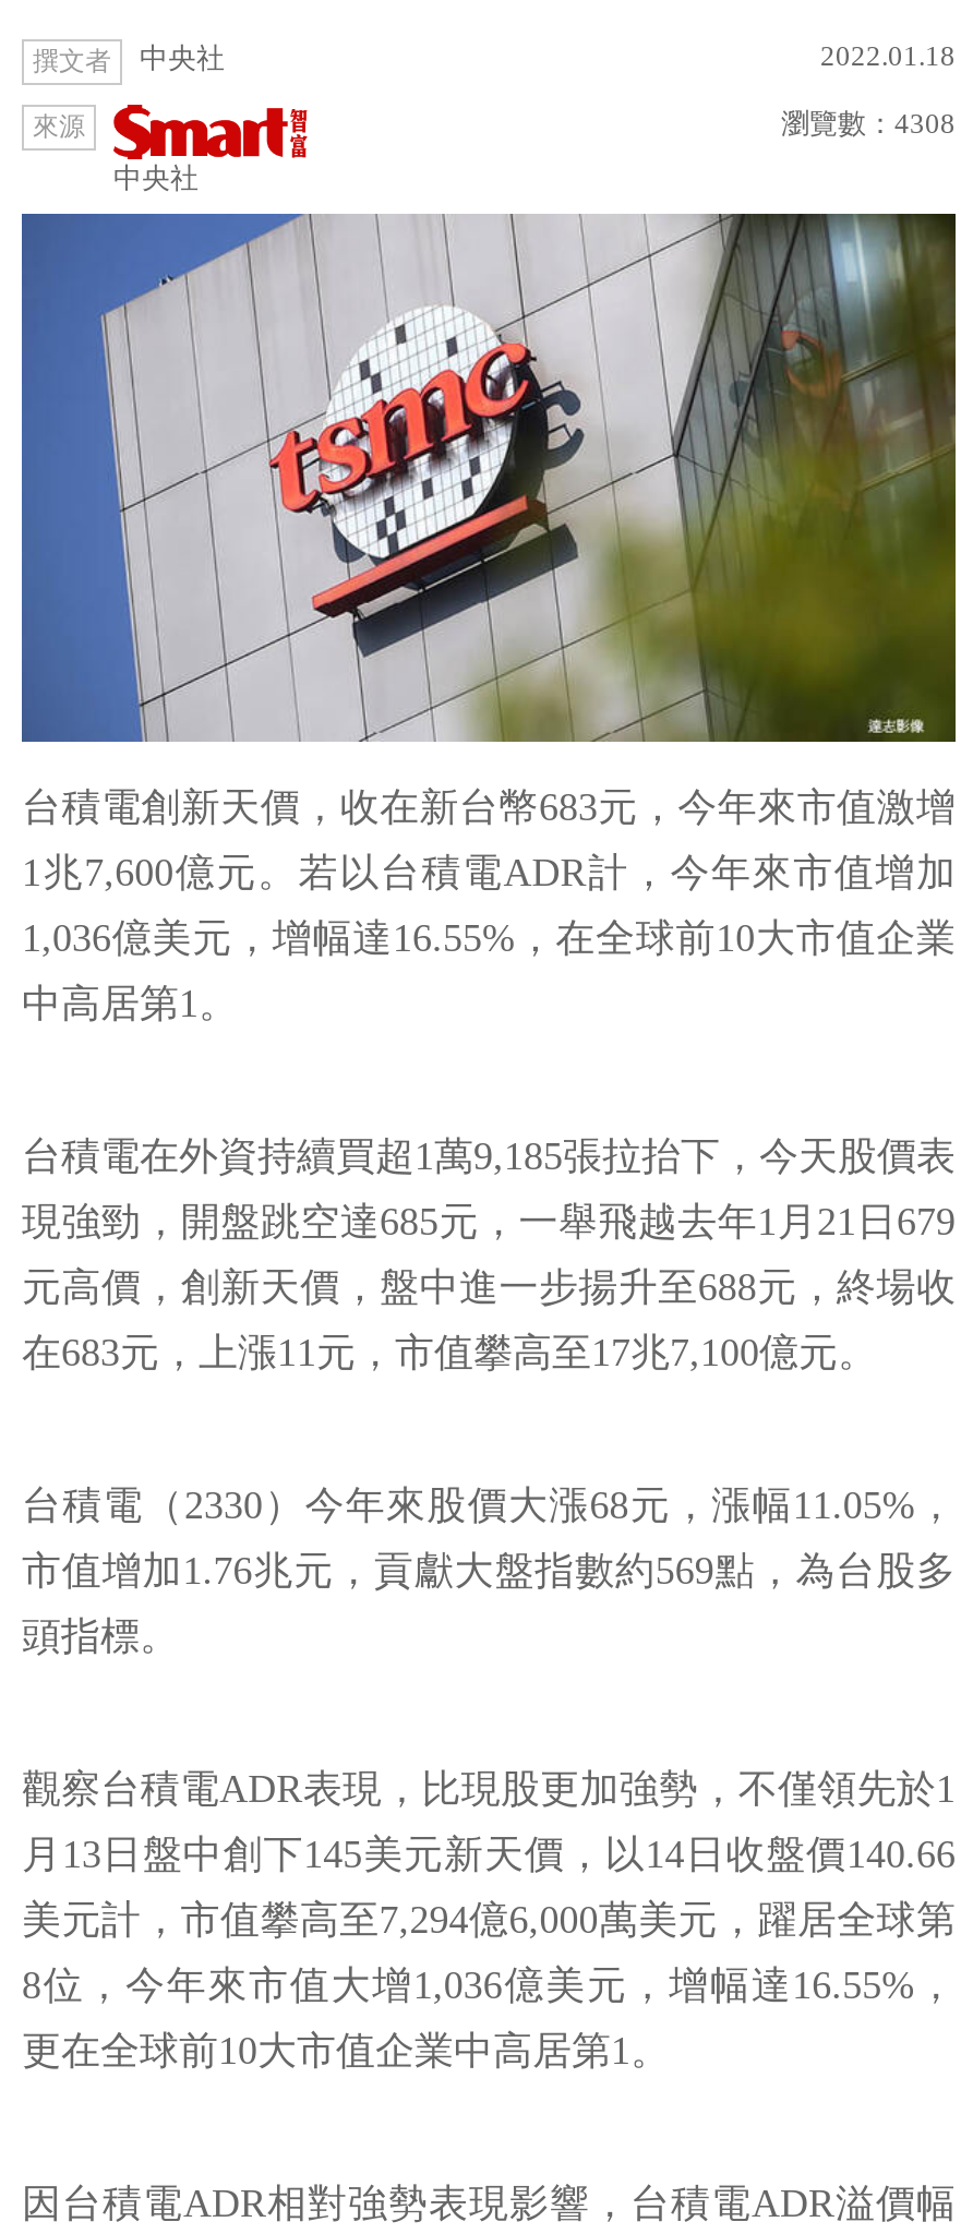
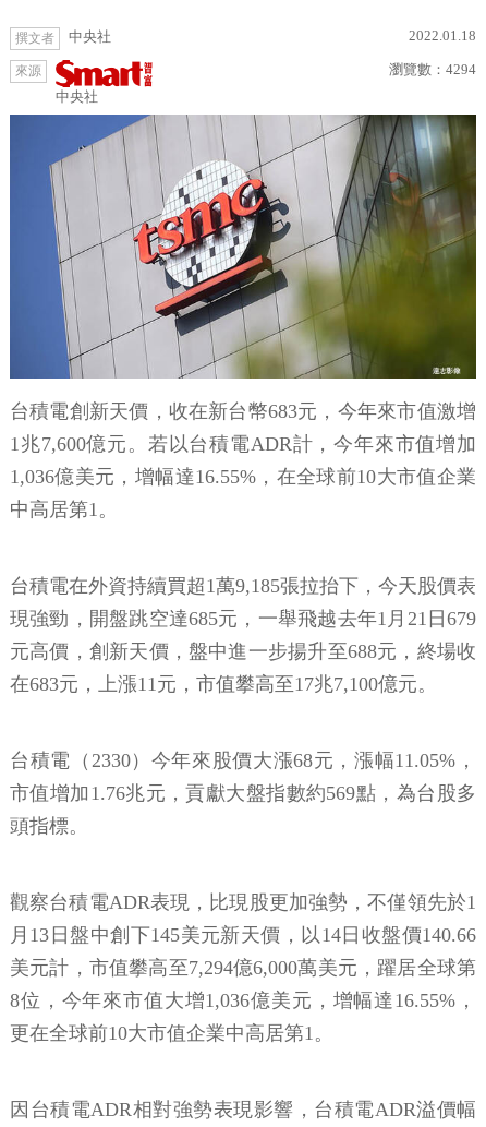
[781,107,956,140] 瀏覽數：4308 -> [389,61,476,77] 瀏覽數：4294

